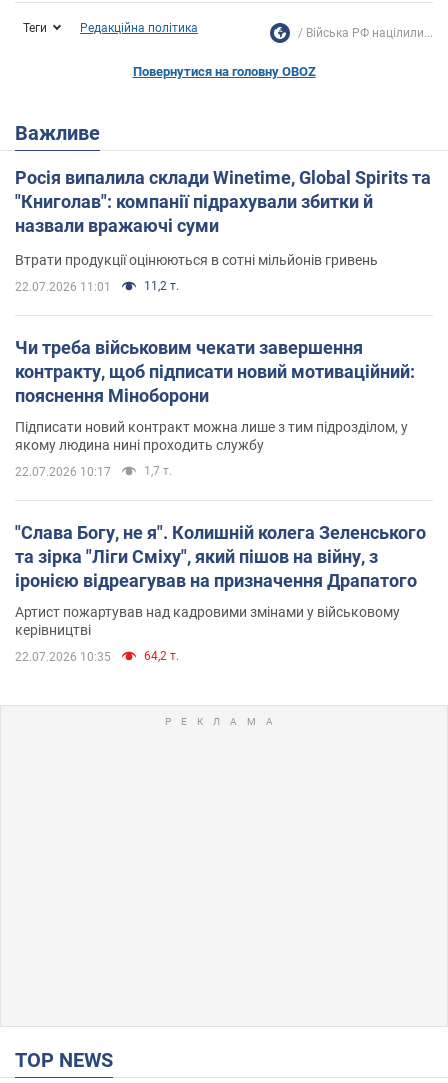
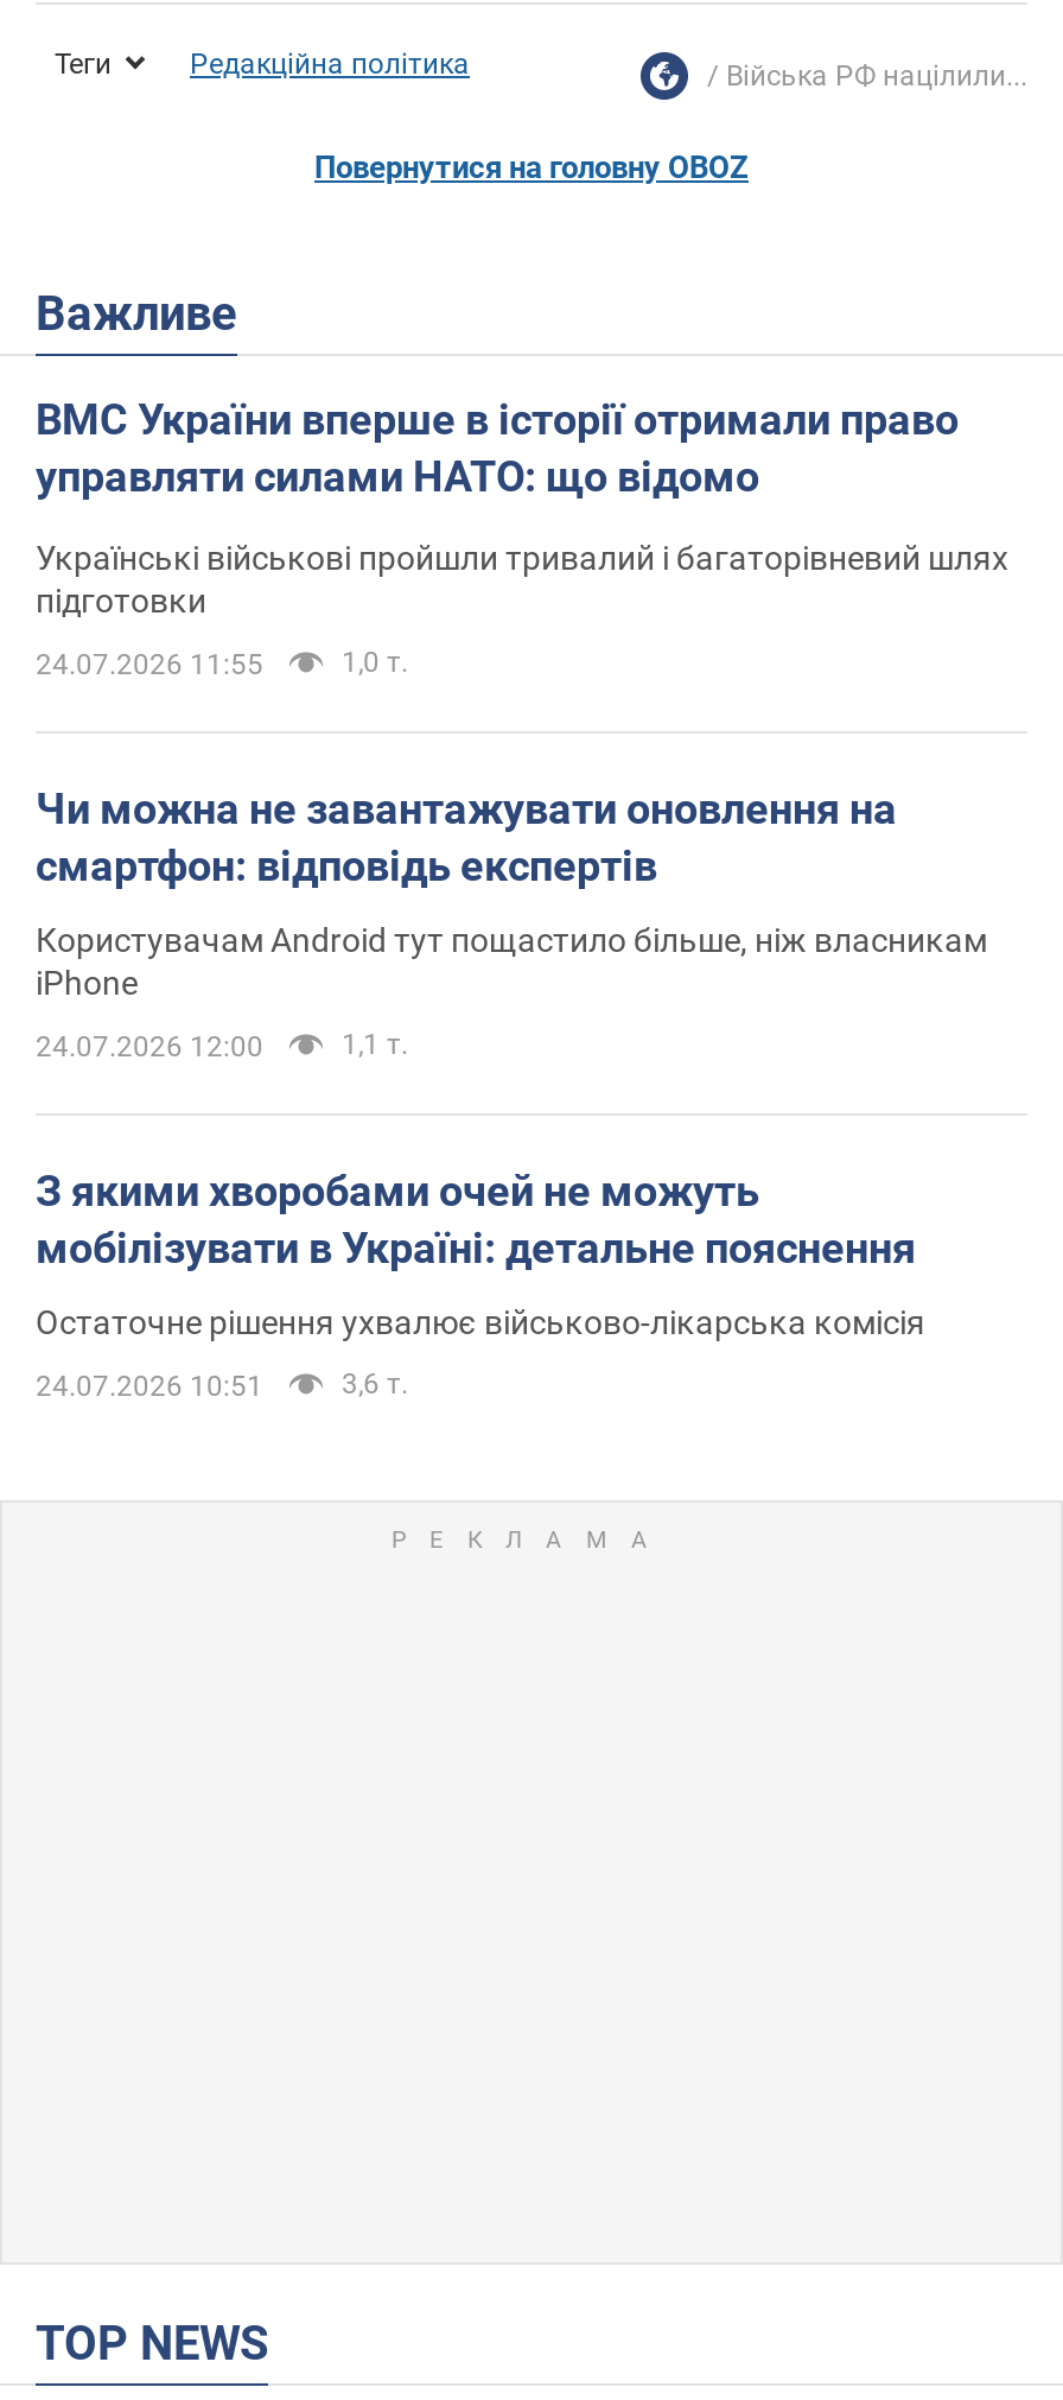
[15,166,431,235] Росія випалила склади Winetime, Global Spirits та | "Книголав": компанії підрахували збитки й | назвали вражаючі суми -> [36,393,959,500] ВМС України вперше в історії отримали право | управляти силами НАТО: що відомо
[15,251,378,267] Втрати продукції оцінюються в сотні мільйонів гривень -> [36,538,1008,618] Українські військові пройшли тривалий і багаторівневий шлях | підготовки
[15,278,179,293] 22.07.2026 11:01 | 11,2 т. -> [36,645,408,680] 24.07.2026 11:55 | 1,0 т.
[15,336,415,405] Чи треба військовим чекати завершення | контракту, щоб підписати новий мотиваційний: | пояснення Міноборони -> [36,782,897,889] Чи можна не завантажувати оновлення на | смартфон: відповідь експертів
[15,418,408,452] Підписати новий контракт можна лише з тим підрозділом, у | якому людина нині проходить службу -> [36,920,987,1001] Користувачам Android тут пощастило більше, ніж власникам | iPhone
[15,463,172,478] 22.07.2026 10:17 | 1,7 т. -> [36,1027,408,1062] 24.07.2026 12:00 | 1,1 т.
[15,521,426,590] "Слава Богу, не я". Колишній колега Зеленського | та зірка "Ліги Сміху", який пішов на війну, з | іронією відреагував на призначення Драпатого -> [36,1164,916,1271] З якими хворобами очей не можуть | мобілізувати в Україні: детальне пояснення
[15,603,400,637] Артист пожартував над кадровими змінами у військовому | керівництві -> [36,1302,925,1340] Остаточне рішення ухвалює військово-лікарська комісія
[15,648,179,663] 22.07.2026 10:35 | 64,2 т. -> [36,1366,408,1402] 24.07.2026 10:51 | 3,6 т.

